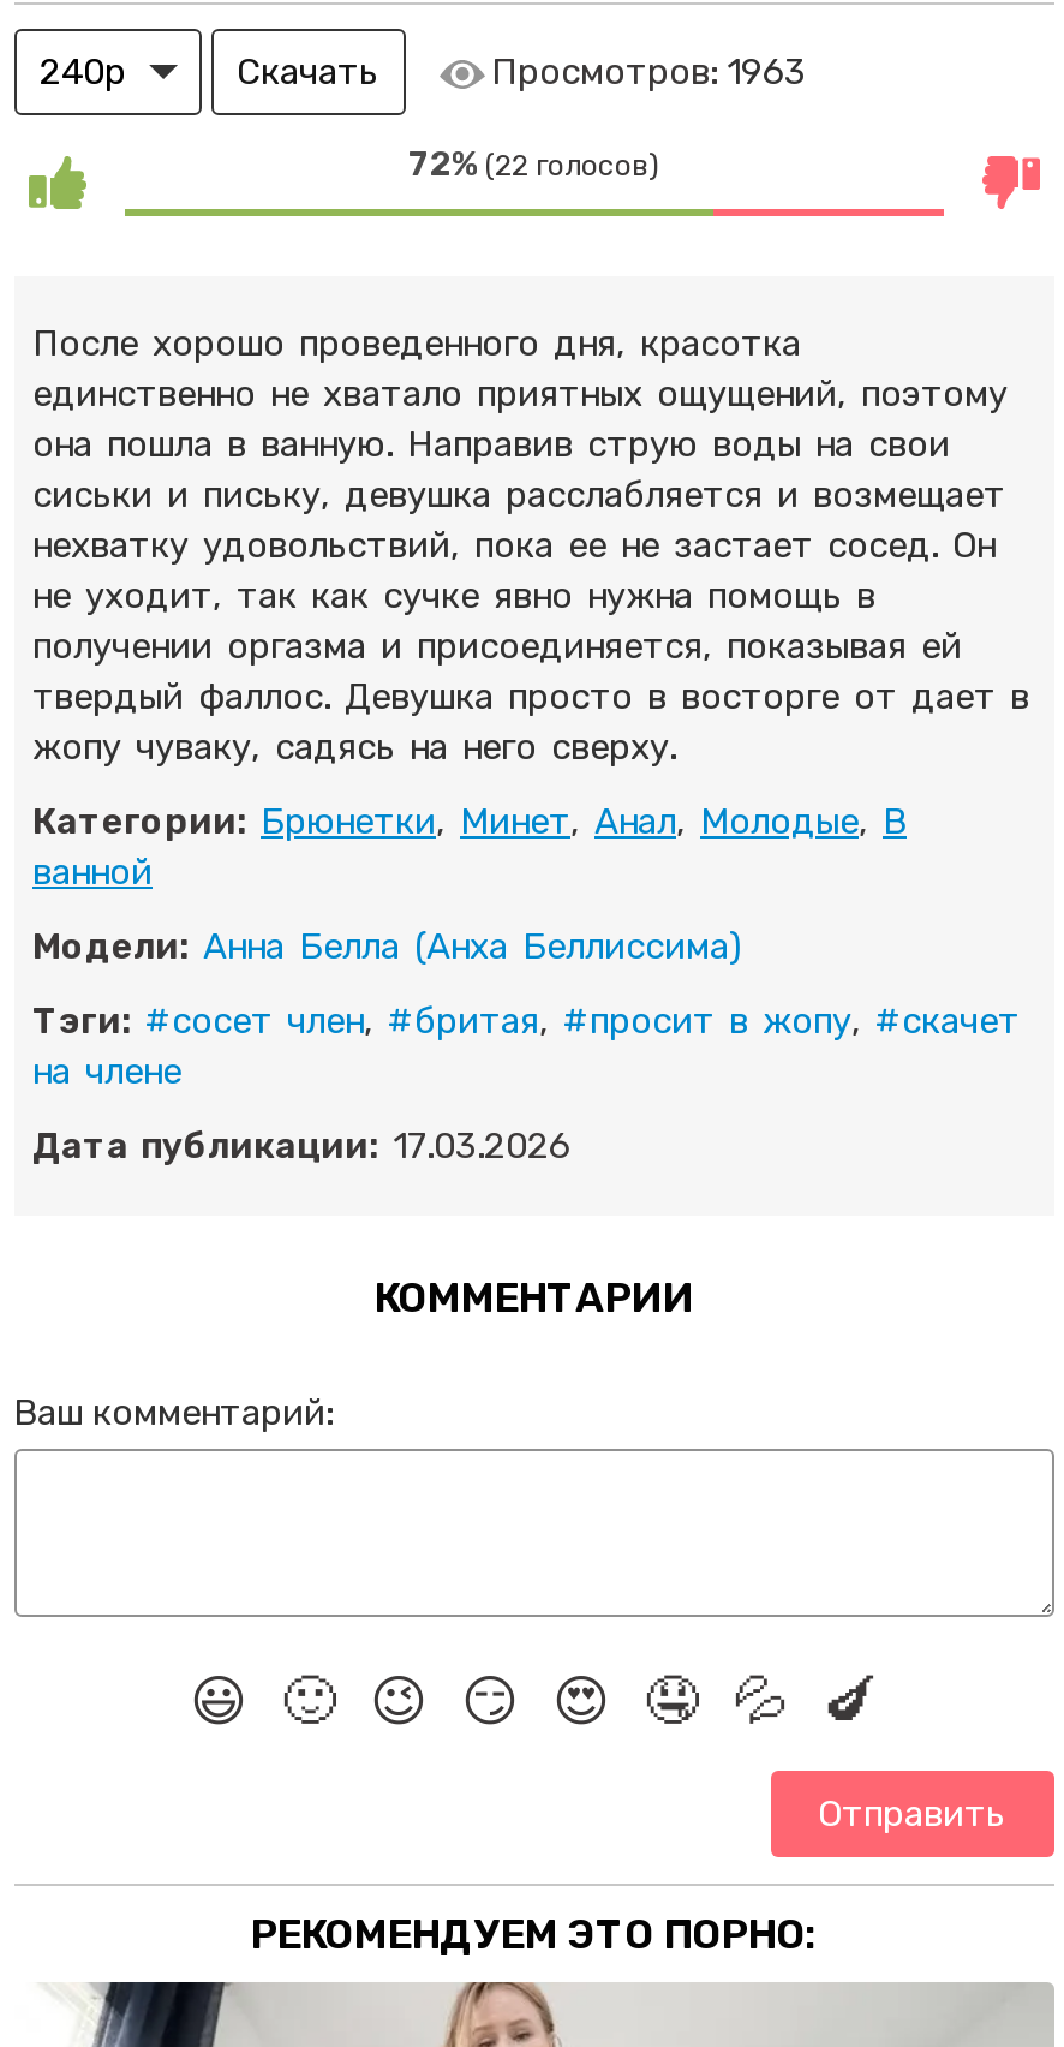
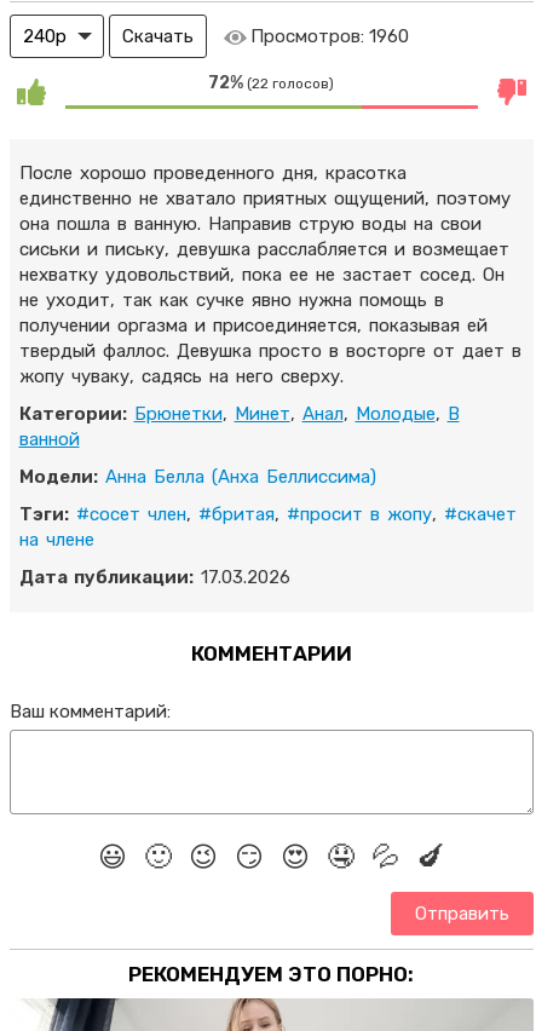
[491,49,806,93] Просмотров: 1963 -> [250,25,408,47] Просмотров: 1960

